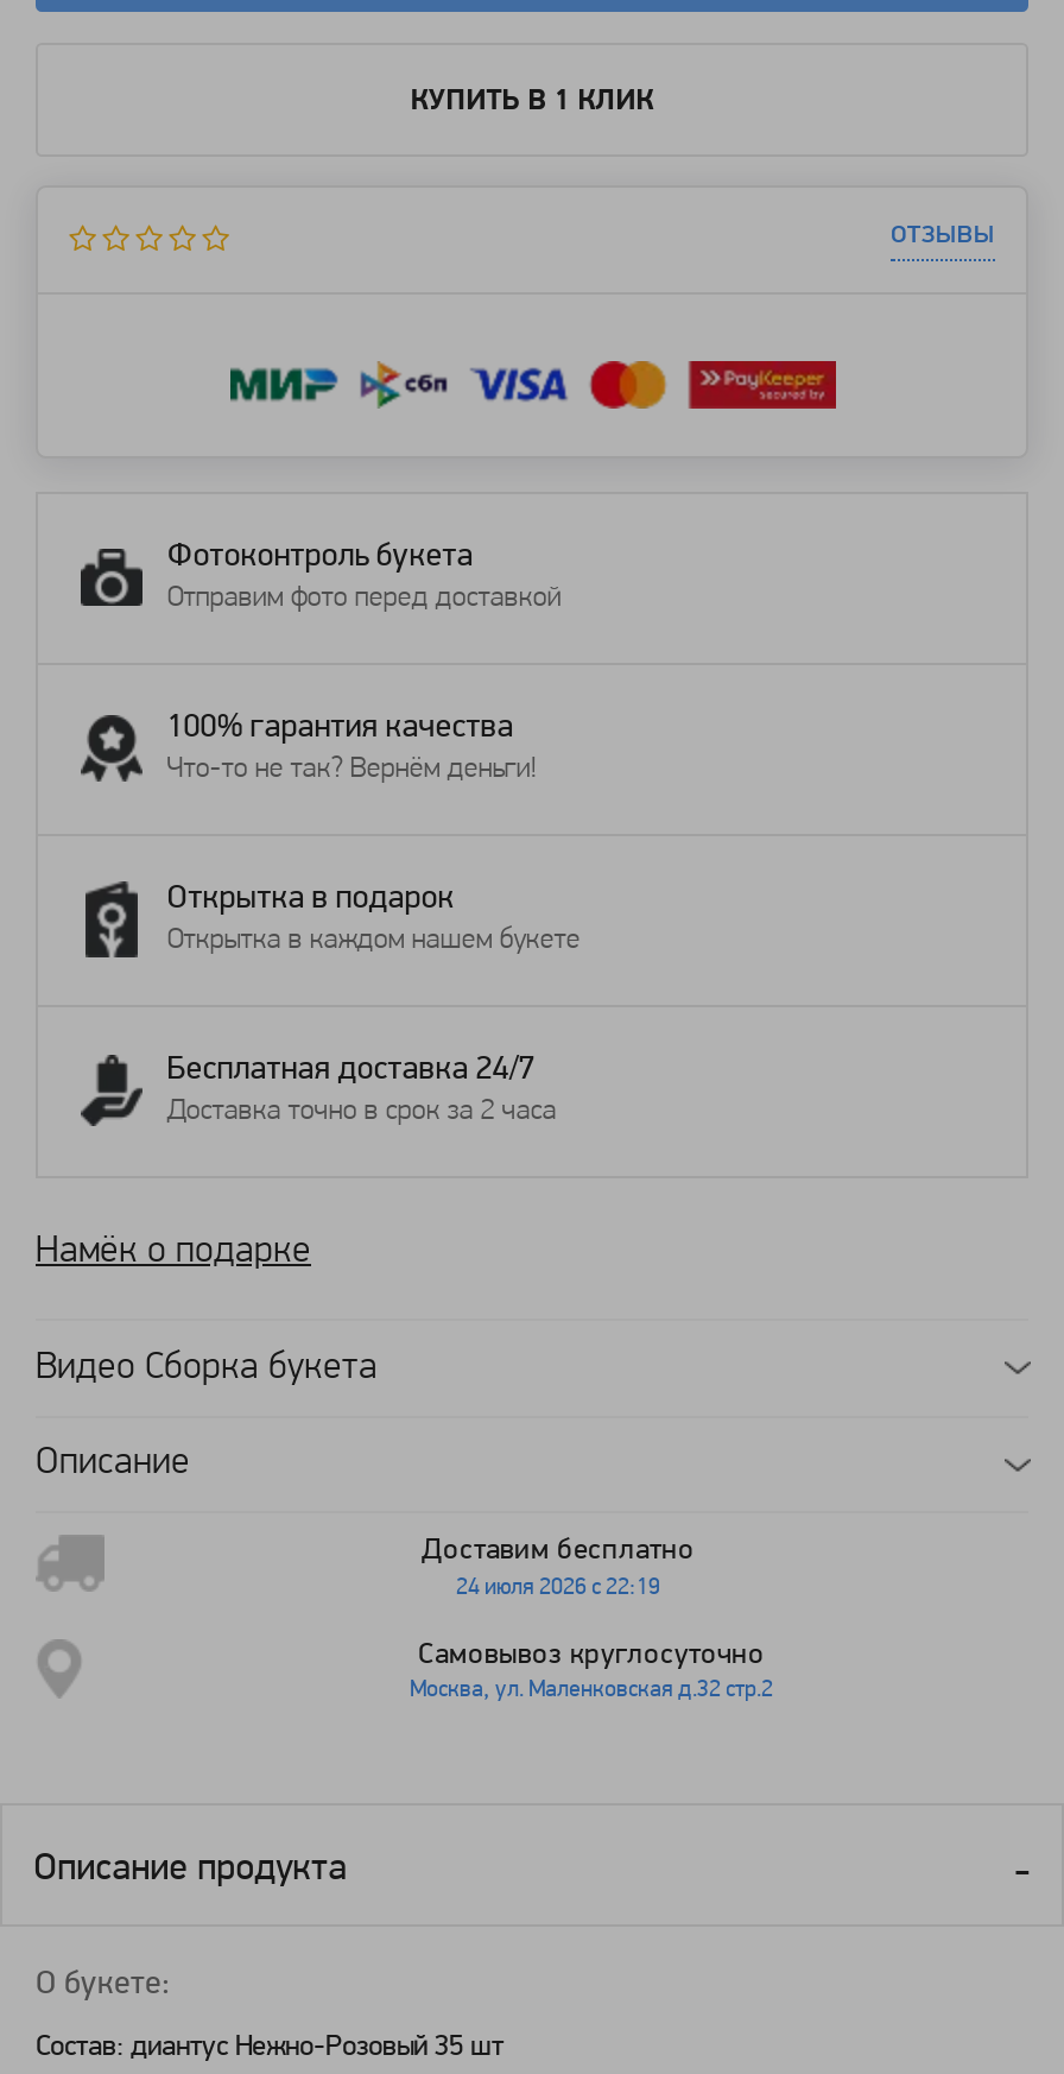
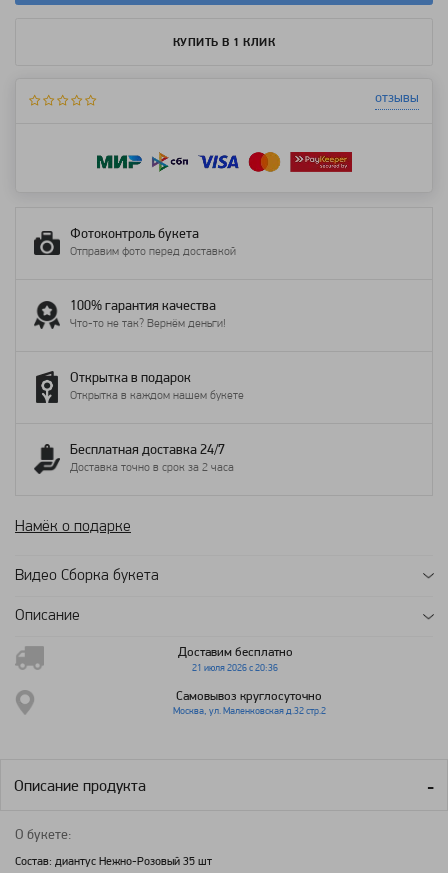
[456,1574,660,1600] 24 июля 2026 с 22:19 -> [192,663,278,674] 21 июля 2026 с 20:36

